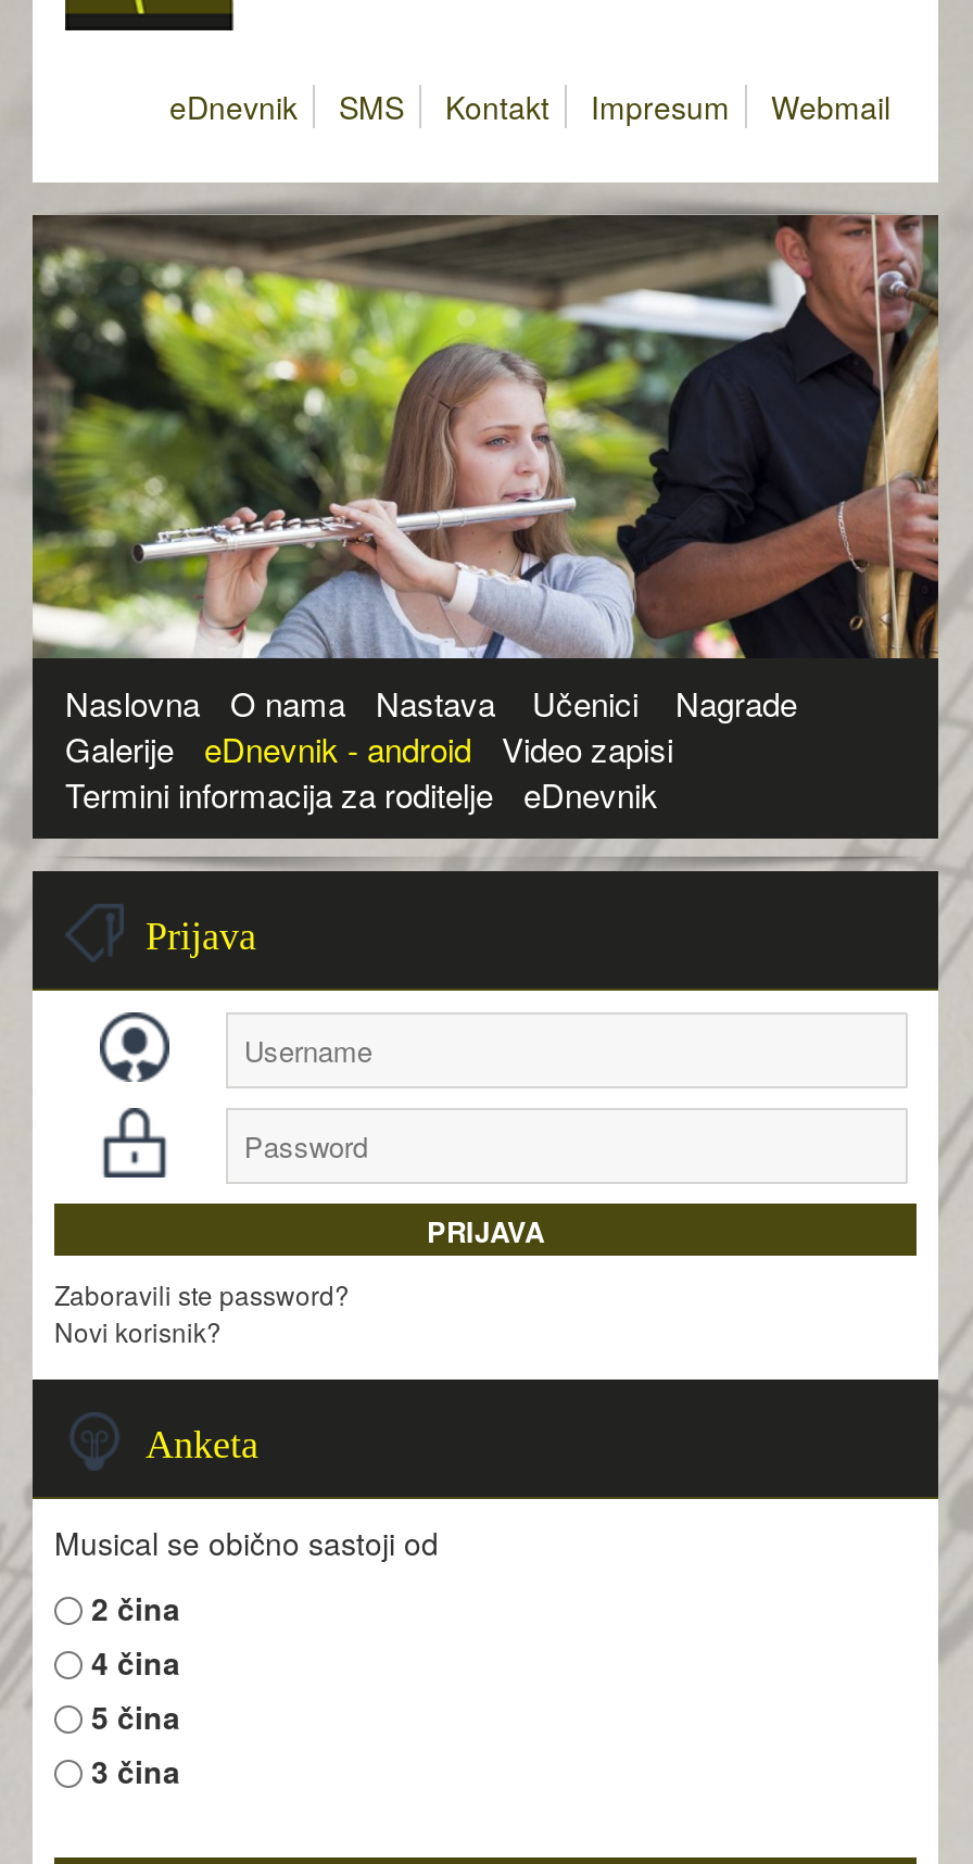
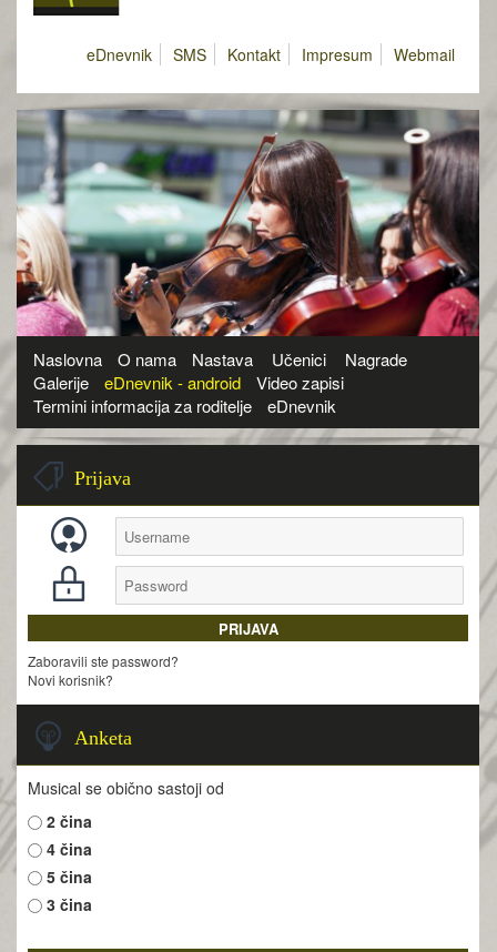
[30,213,940,660] [image] -> [16,110,480,337] [image]

